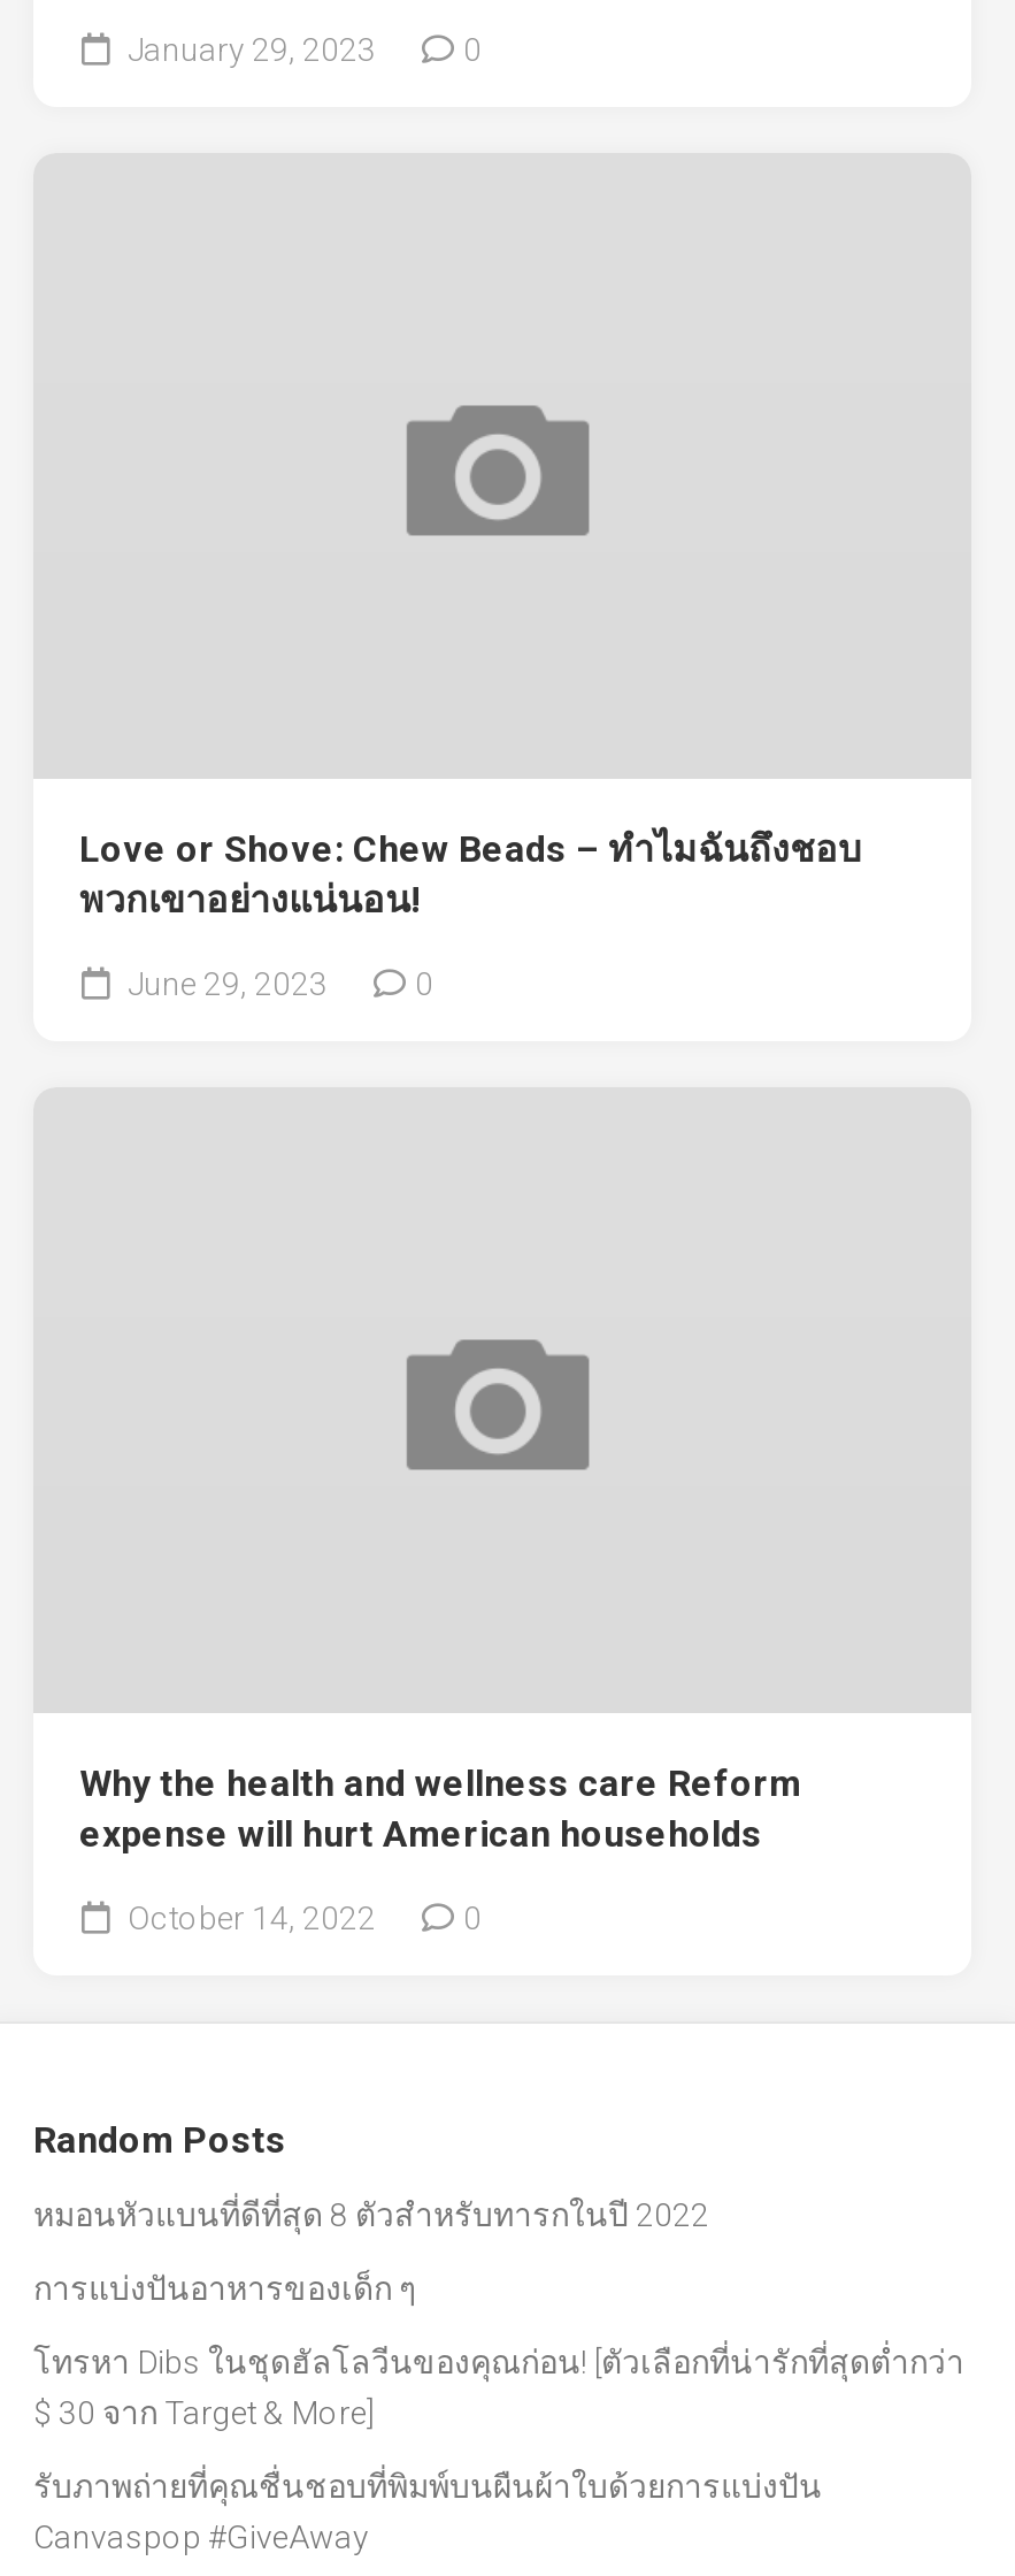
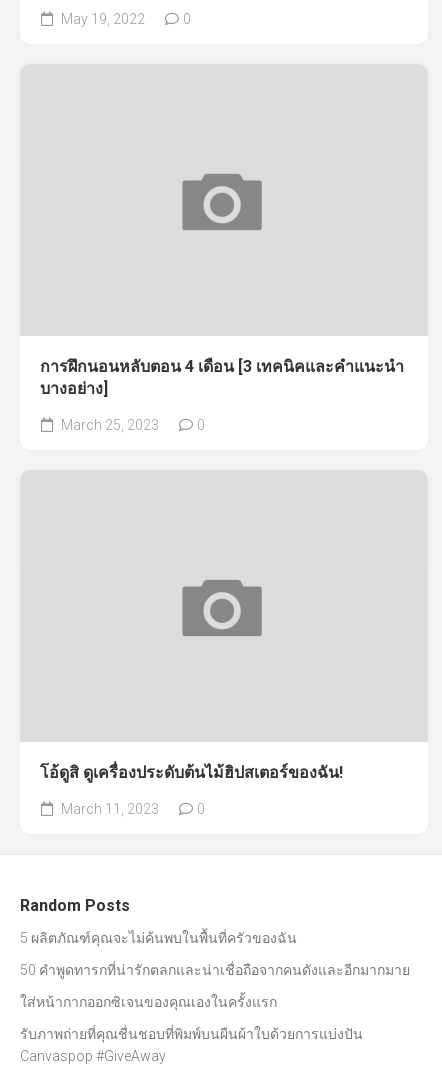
[121,30,376,67] January 29, 2023 -> [58,10,145,26] May 19, 2022
[79,827,861,921] Love or Shove: Chew Beads – ทำไมฉันถึงชอบ | พวกเขาอย่างแน่นอน! -> [40,357,404,398] การฝึกนอนหลับตอน 4 เดือน [3 เทคนิคและคำแนะนำ | บางอย่าง]
[121,965,328,1002] June 29, 2023 -> [58,417,159,433] March 25, 2023
[79,1761,801,1856] Why the health and wellness care Reform | expense will hurt American households -> [40,763,343,782] โอ้ดูสิ ดูเครื่องประดับต้นไม้ฮิปสเตอร์ของฉัน!
[121,1899,376,1936] October 14, 2022 -> [58,801,159,817] March 11, 2023
[33,2196,709,2233] หมอนหัวแบนที่ดีที่สุด 8 ตัวสำหรับทารกในปี 2022 -> [20,930,297,946] 5 ผลิตภัณฑ์คุณจะไม่ค้นพบในพื้นที่ครัวของฉัน
[33,2270,417,2307] การแบ่งปันอาหารของเด็ก ๆ -> [20,962,410,978] 50 คำพูดทารกที่น่ารักตลกและน่าเชื่อถือจากคนดังและอีกมากมาย
[33,2344,964,2431] โทรหา Dibs ในชุดฮัลโลวีนของคุณก่อน! [ตัวเลือกที่น่ารักที่สุดต่ำกว่า | $ 30 จาก Target & More] -> [20,994,277,1010] ใส่หน้ากากออกซิเจนของคุณเองในครั้งแรก

